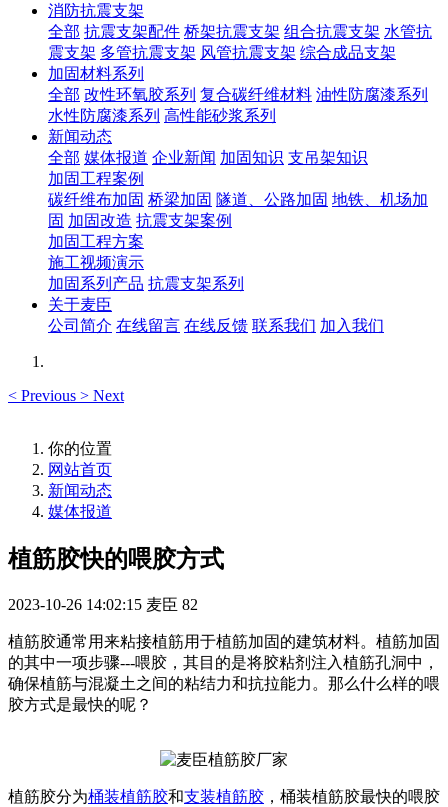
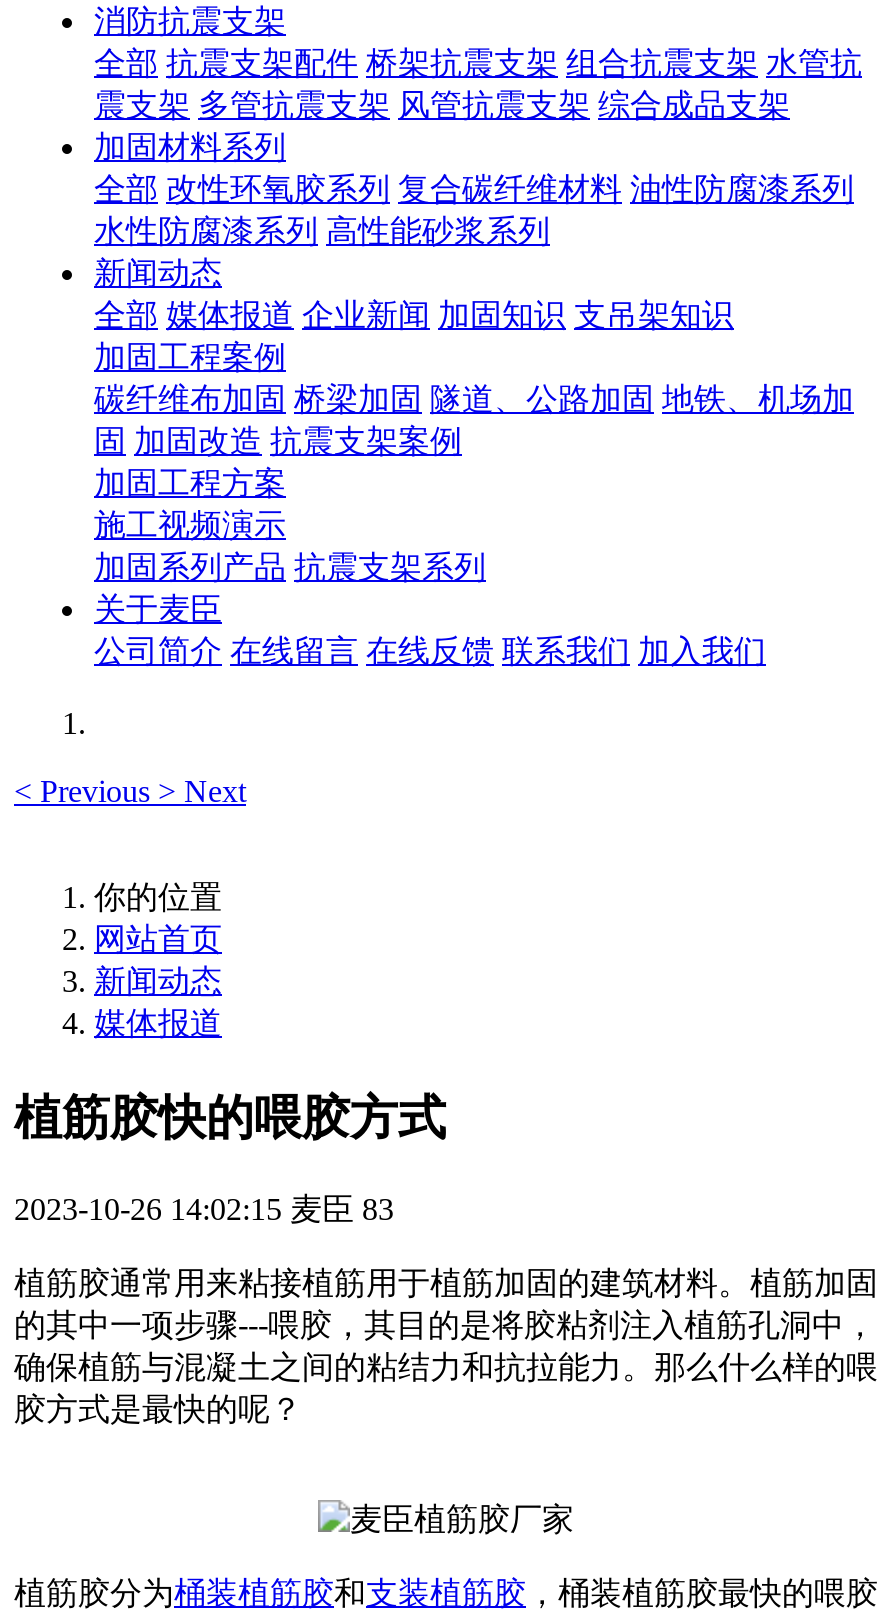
[8,596,198,613] 2023-10-26 14:02:15 麦臣 82 -> [14,1192,394,1226] 2023-10-26 14:02:15 麦臣 83

